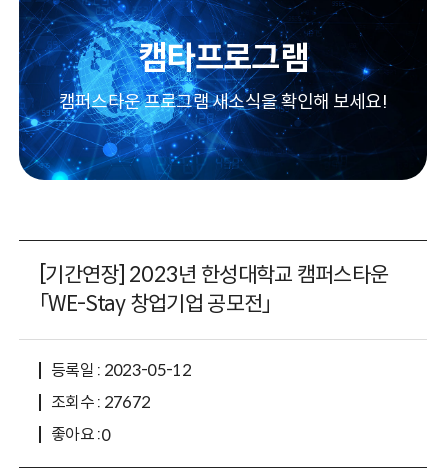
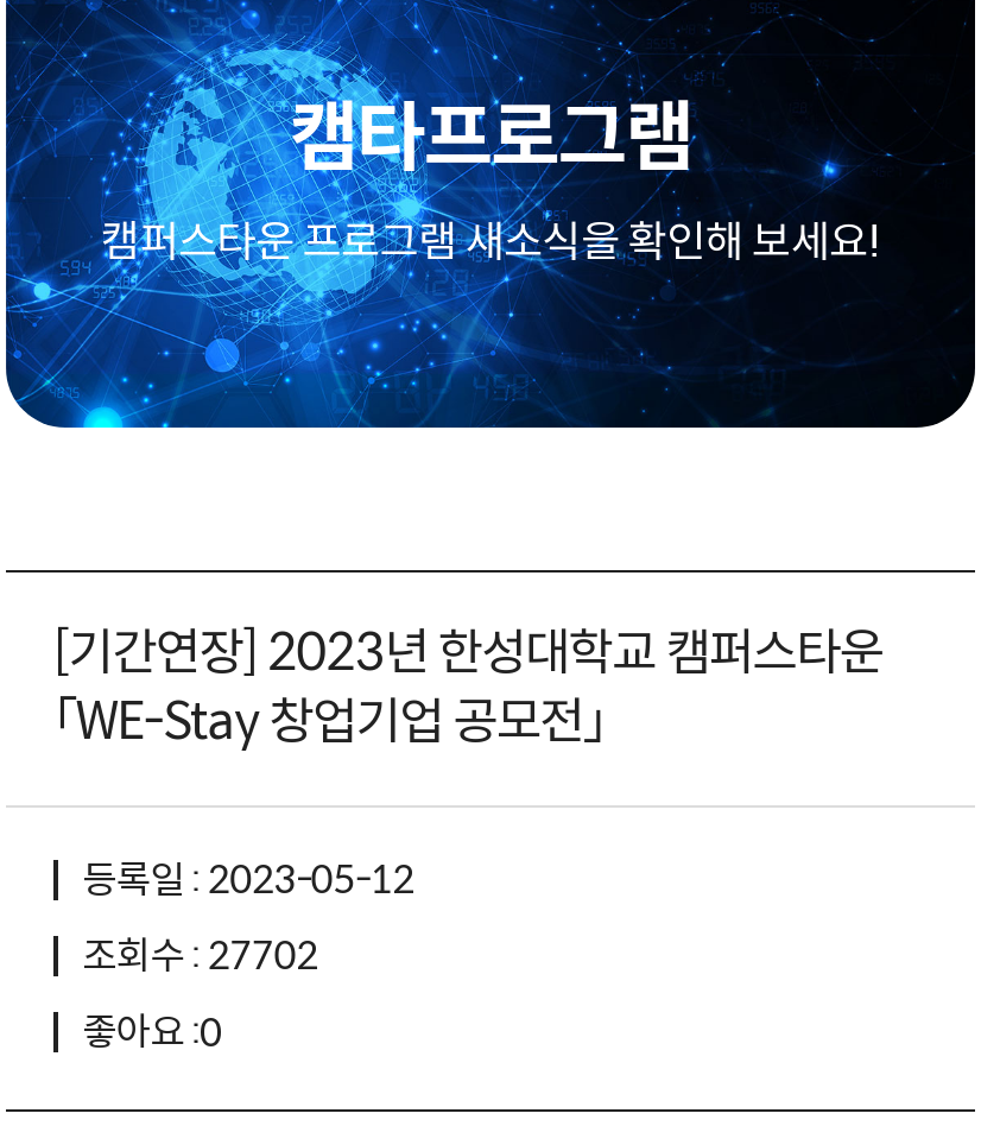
[51,392,150,413] 조회수 : 27672 -> [82,931,318,981] 조회수 : 27702

